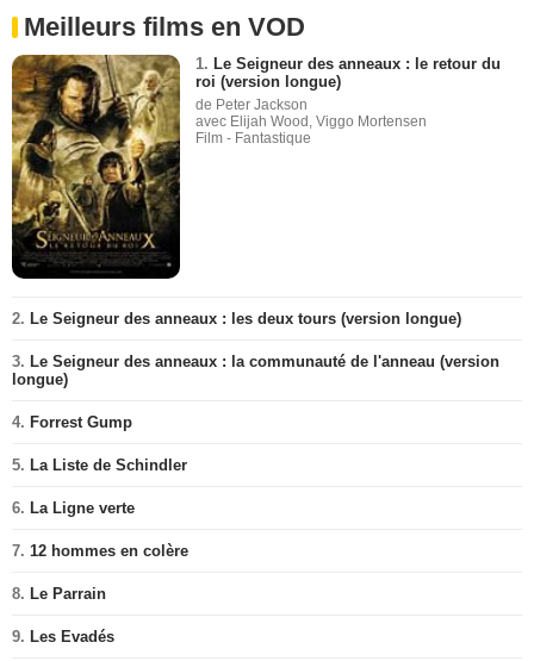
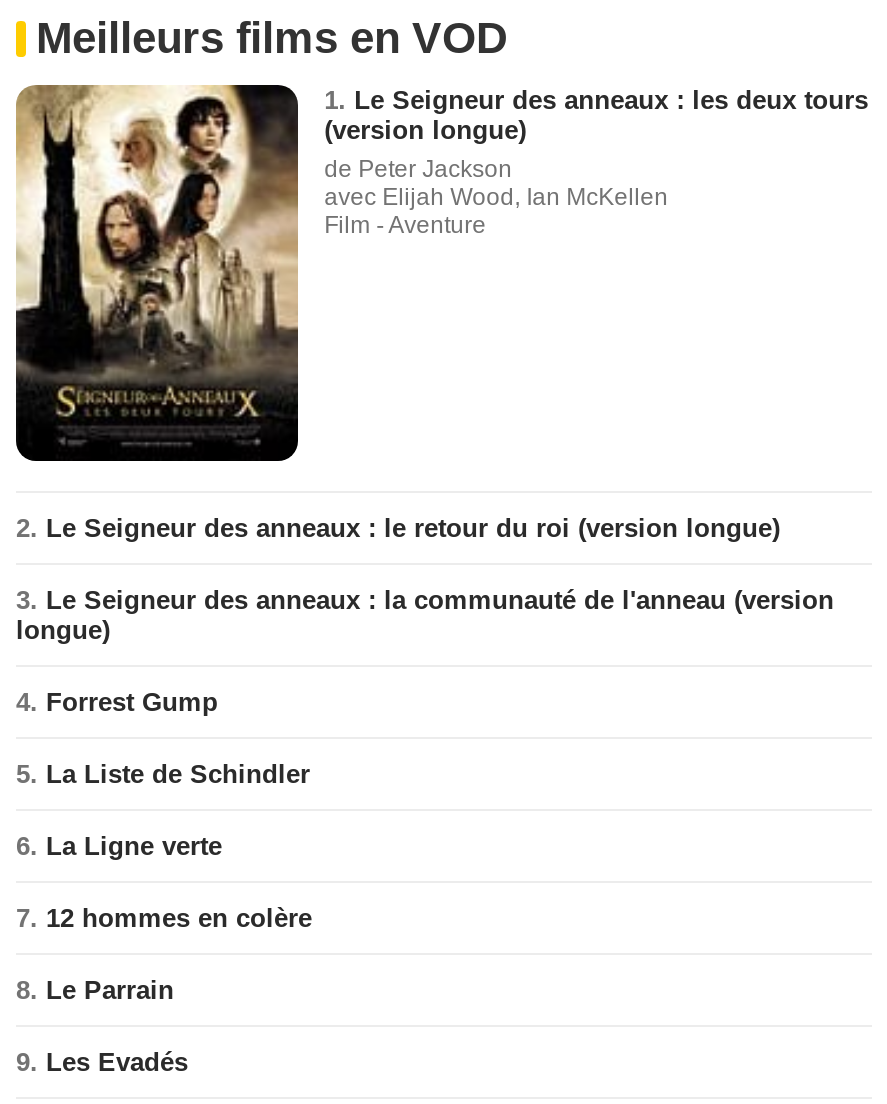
[11,54,501,251] [image] | 1. Le Seigneur des anneaux : le retour du | roi (version longue) -> [14,83,868,417] [image] | 1. Le Seigneur des anneaux : les deux tours | (version longue)
[196,113,427,147] avec Elijah Wood, Viggo Mortensen | Film - Fantastique -> [324,183,668,239] avec Elijah Wood, Ian McKellen | Film - Aventure
[12,310,461,328] 2. Le Seigneur des anneaux : les deux tours (version longue) -> [16,514,780,544] 2. Le Seigneur des anneaux : le retour du roi (version longue)

